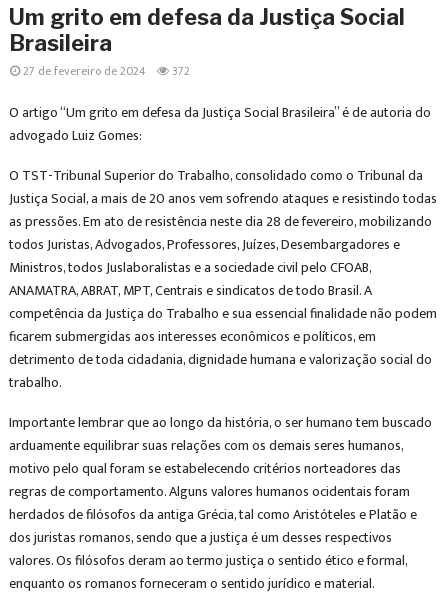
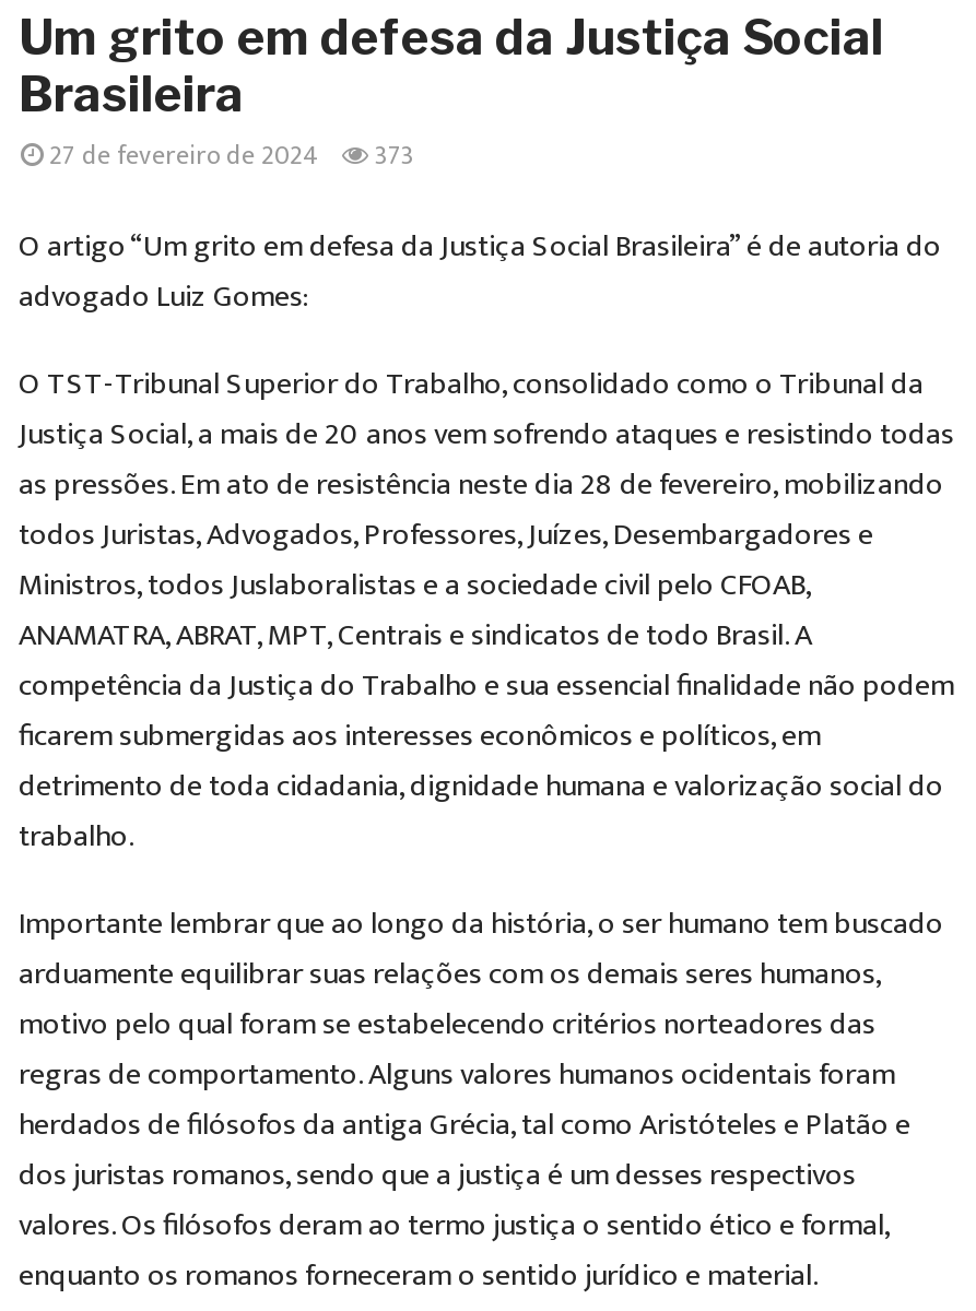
[23,61,190,81] 27 de fevereiro de 2024 372 -> [49,133,414,177] 27 de fevereiro de 2024 373

